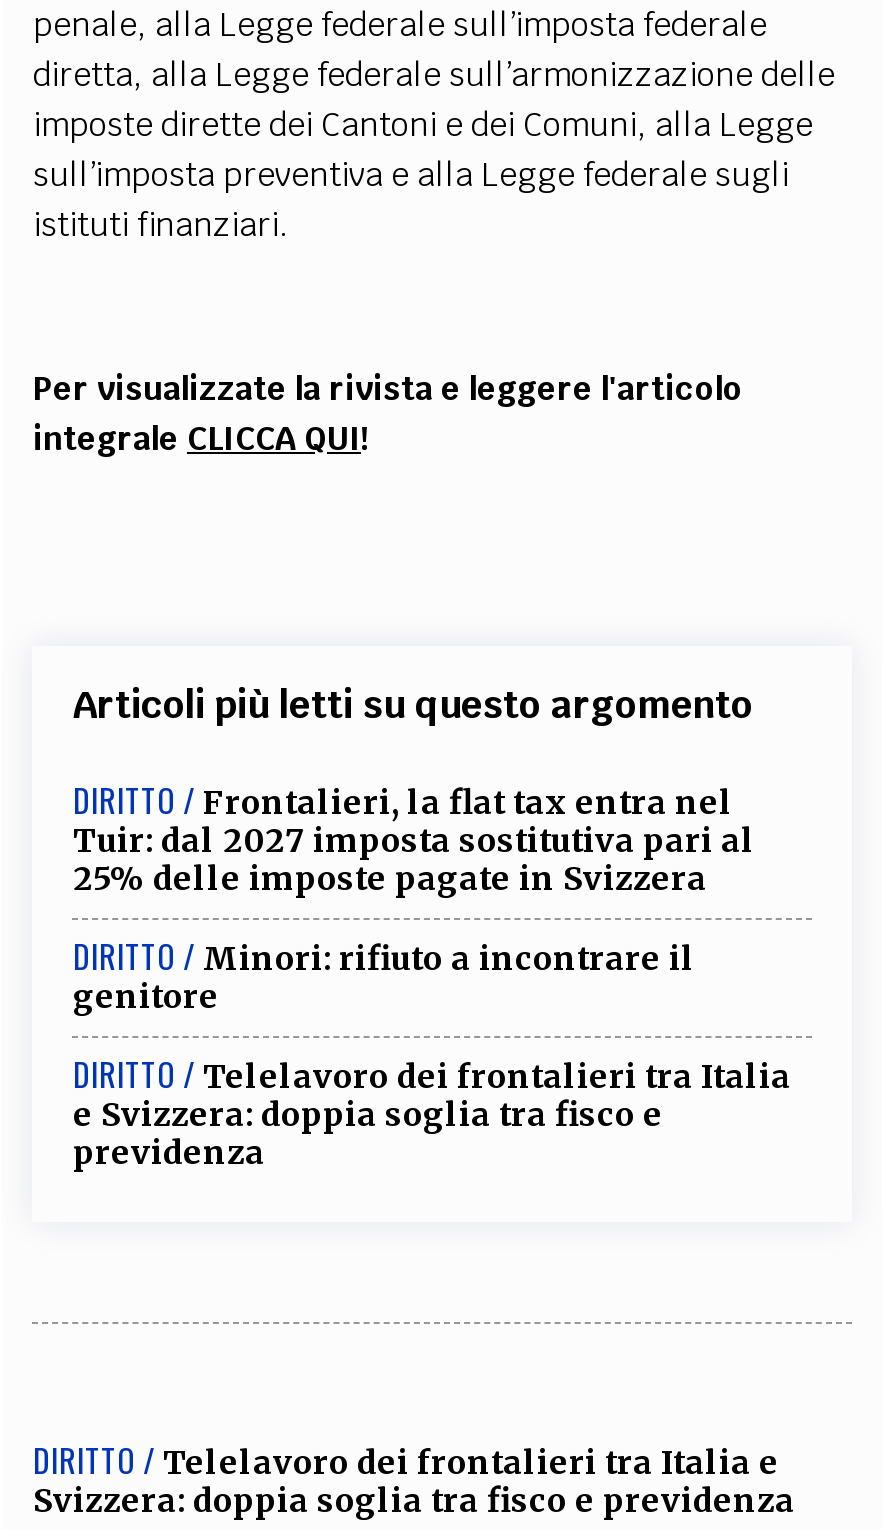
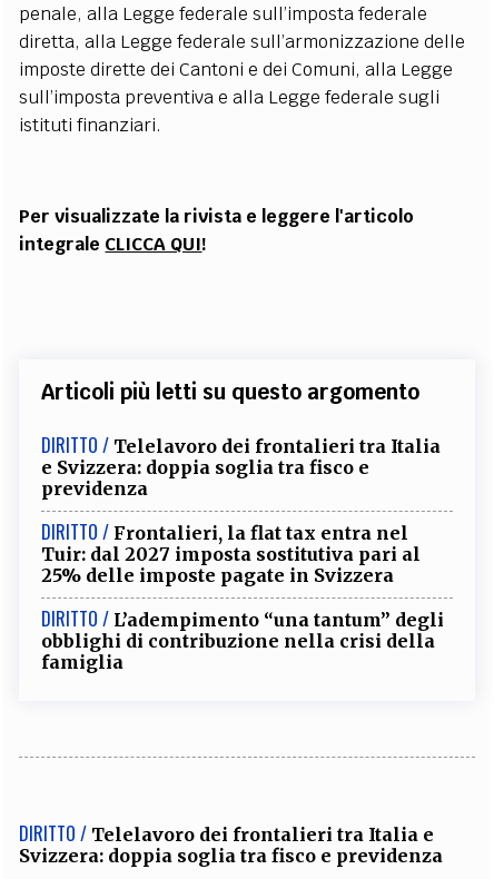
moved [73,776,755,898] -> [42,518,421,586]: DIRITTO / Frontalieri, la flat tax entra nel | Tuir: dal 2027 imposta sostitutiva pari al | 25% delle imposte pagate in Svizzera
[73,932,695,1016] DIRITTO / Minori: rifiuto a incontrare il | genitore -> none
moved [73,1050,791,1172] -> [42,431,441,499]: DIRITTO / Telelavoro dei frontalieri tra Italia | e Svizzera: doppia soglia tra fisco e | previdenza
none -> [42,605,444,673] DIRITTO / L’adempimento “una tantum” degli | obblighi di contribuzione nella crisi della | famiglia

